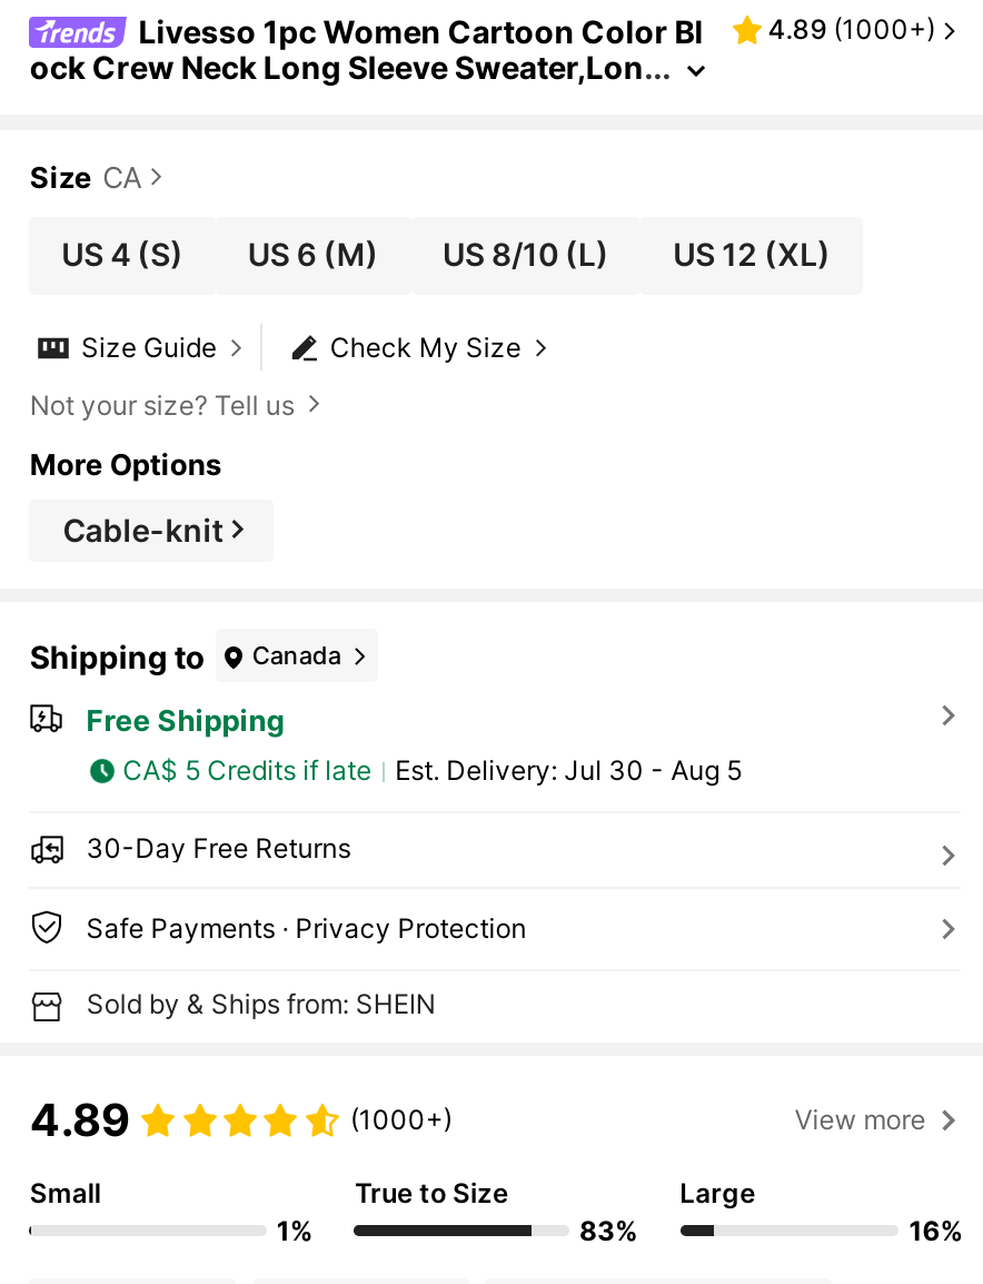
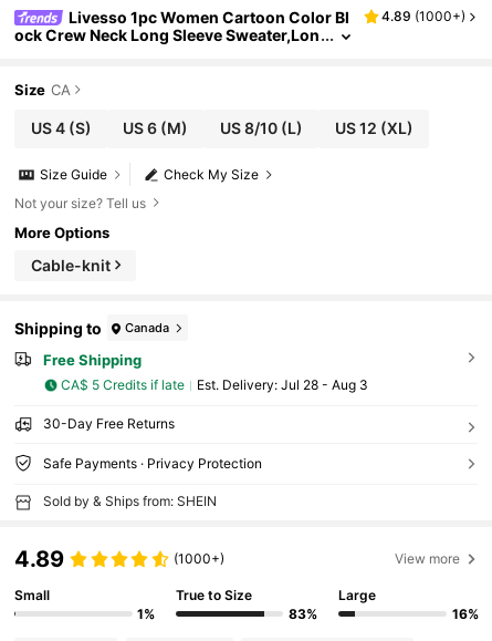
[395,753,742,787] Est. Delivery: Jul 30 - Aug 5 -> [196,377,368,393] Est. Delivery: Jul 28 - Aug 3

